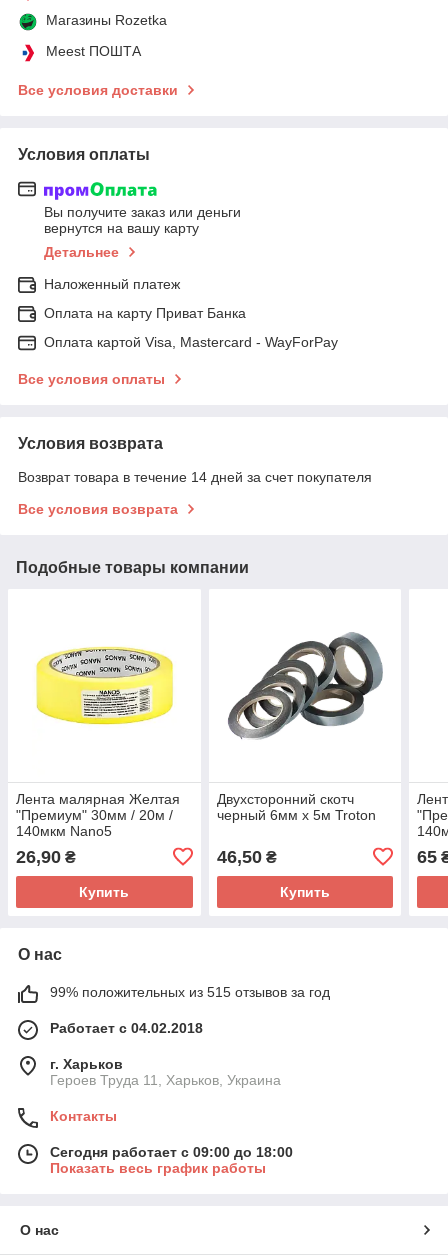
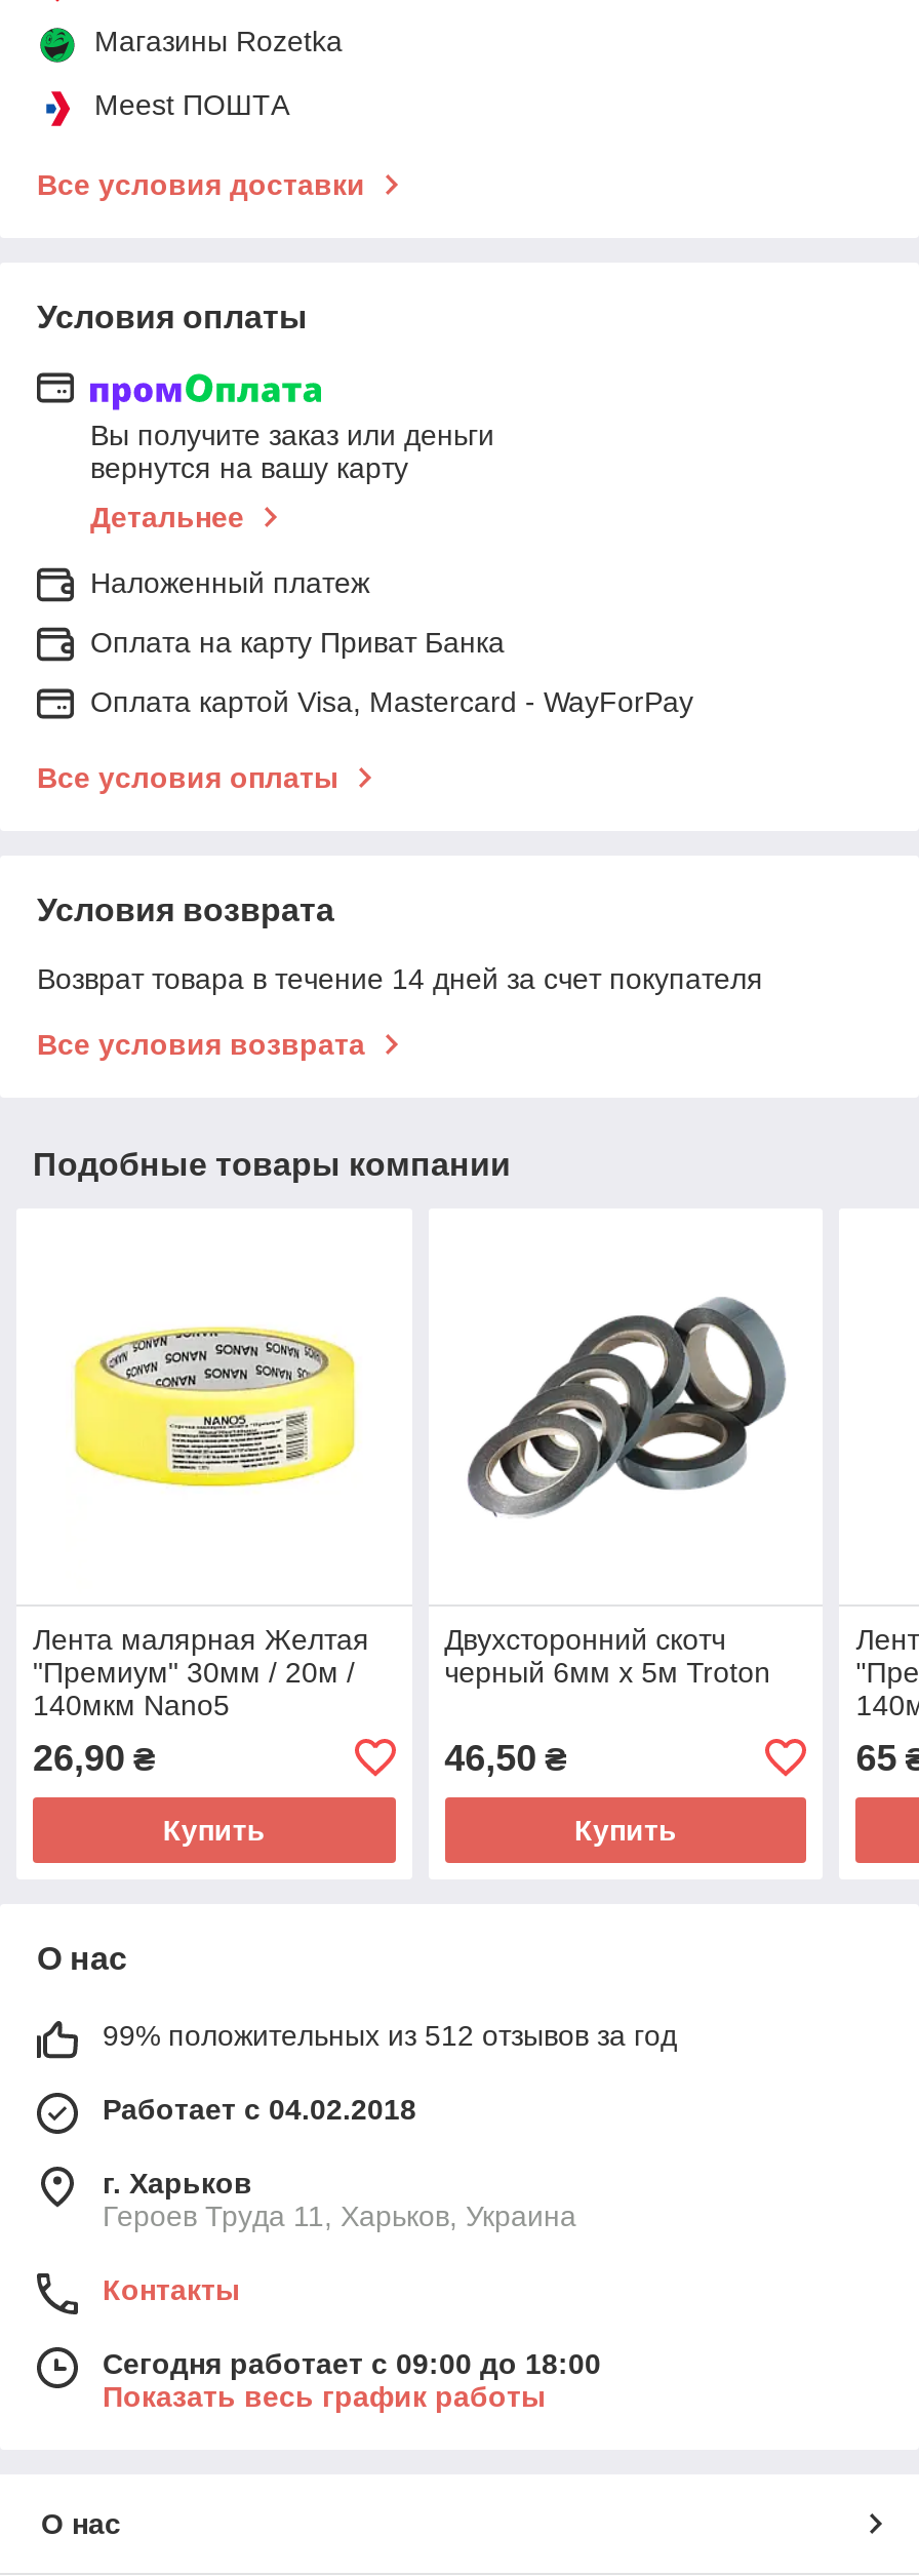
[50,984,330,1000] 99% положительных из 515 отзывов за год -> [103,2019,677,2051] 99% положительных из 512 отзывов за год

